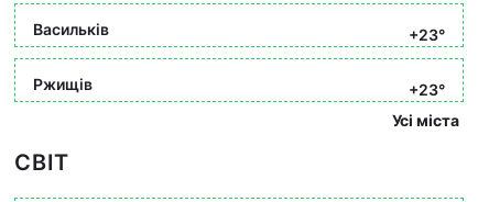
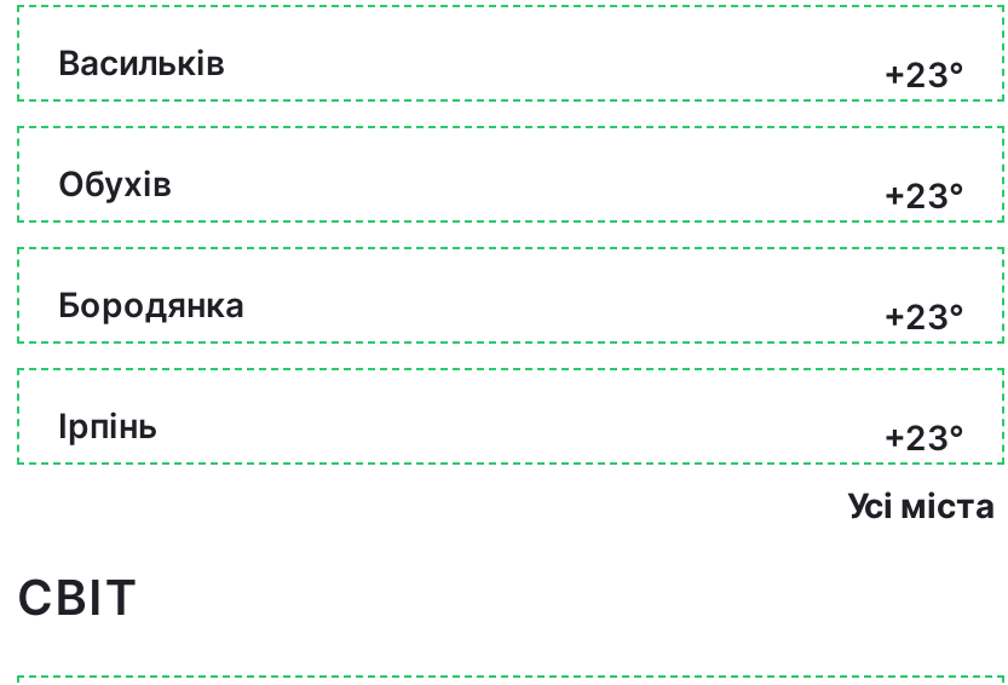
[33,74,93,93] Ржищів -> [58,161,963,444] Обухів | +23° | Бородянка | +23° | Ірпінь

